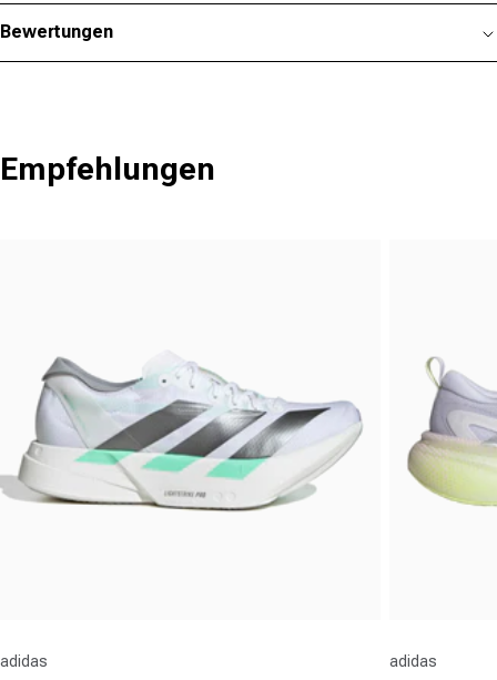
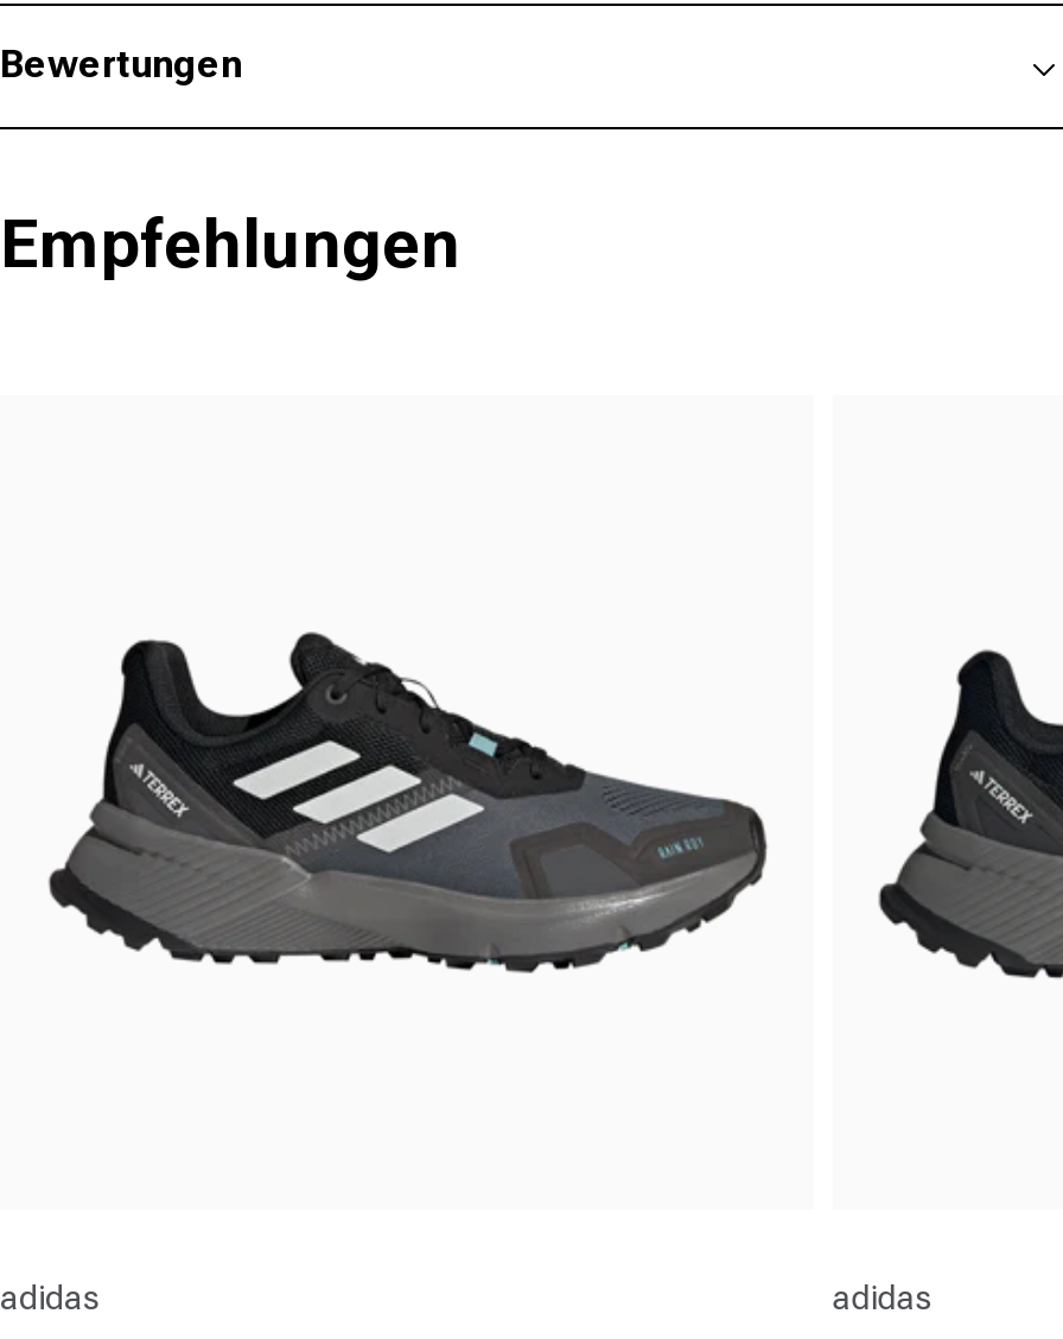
[3,351,363,512] [image] -> [7,630,774,977] [image]
[406,356,494,512] [image] -> [873,647,1056,982] [image]

